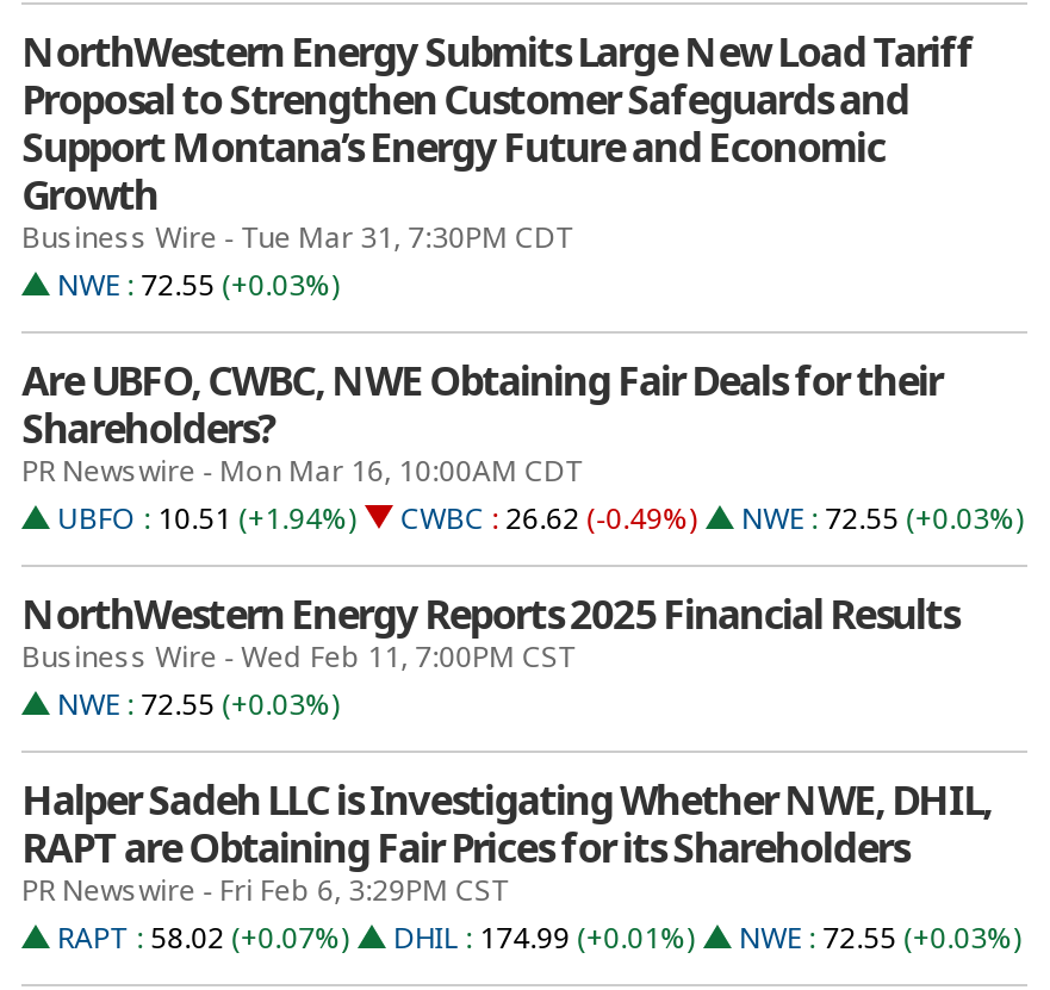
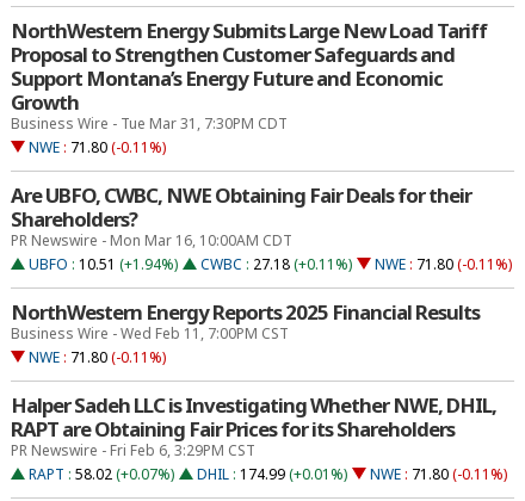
[57,264,339,305] NWE : 72.55 (+0.03%) -> [29,137,166,157] NWE : 71.80 (-0.11%)
[401,498,696,538] CWBC : 26.62 (-0.49%) -> [201,254,352,274] CWBC : 27.18 (+0.11%)
[742,498,1023,538] NWE : 72.55 (+0.03%) -> [375,254,512,274] NWE : 71.80 (-0.11%)
[57,684,339,724] NWE : 72.55 (+0.03%) -> [29,347,166,367] NWE : 71.80 (-0.11%)
[57,917,1020,958] RAPT : 58.02 (+0.07%) DHIL : 174.99 (+0.01%) NWE : 72.55 (+0.03%) -> [29,464,507,484] RAPT : 58.02 (+0.07%) DHIL : 174.99 (+0.01%) NWE : 71.80 (-0.11%)

